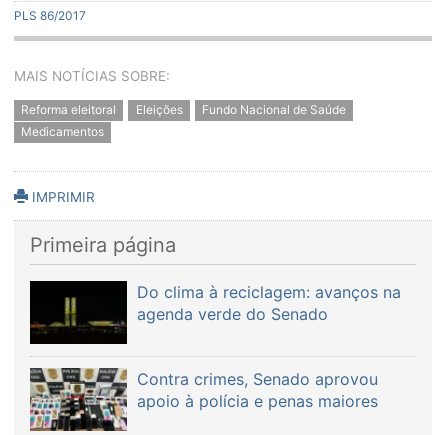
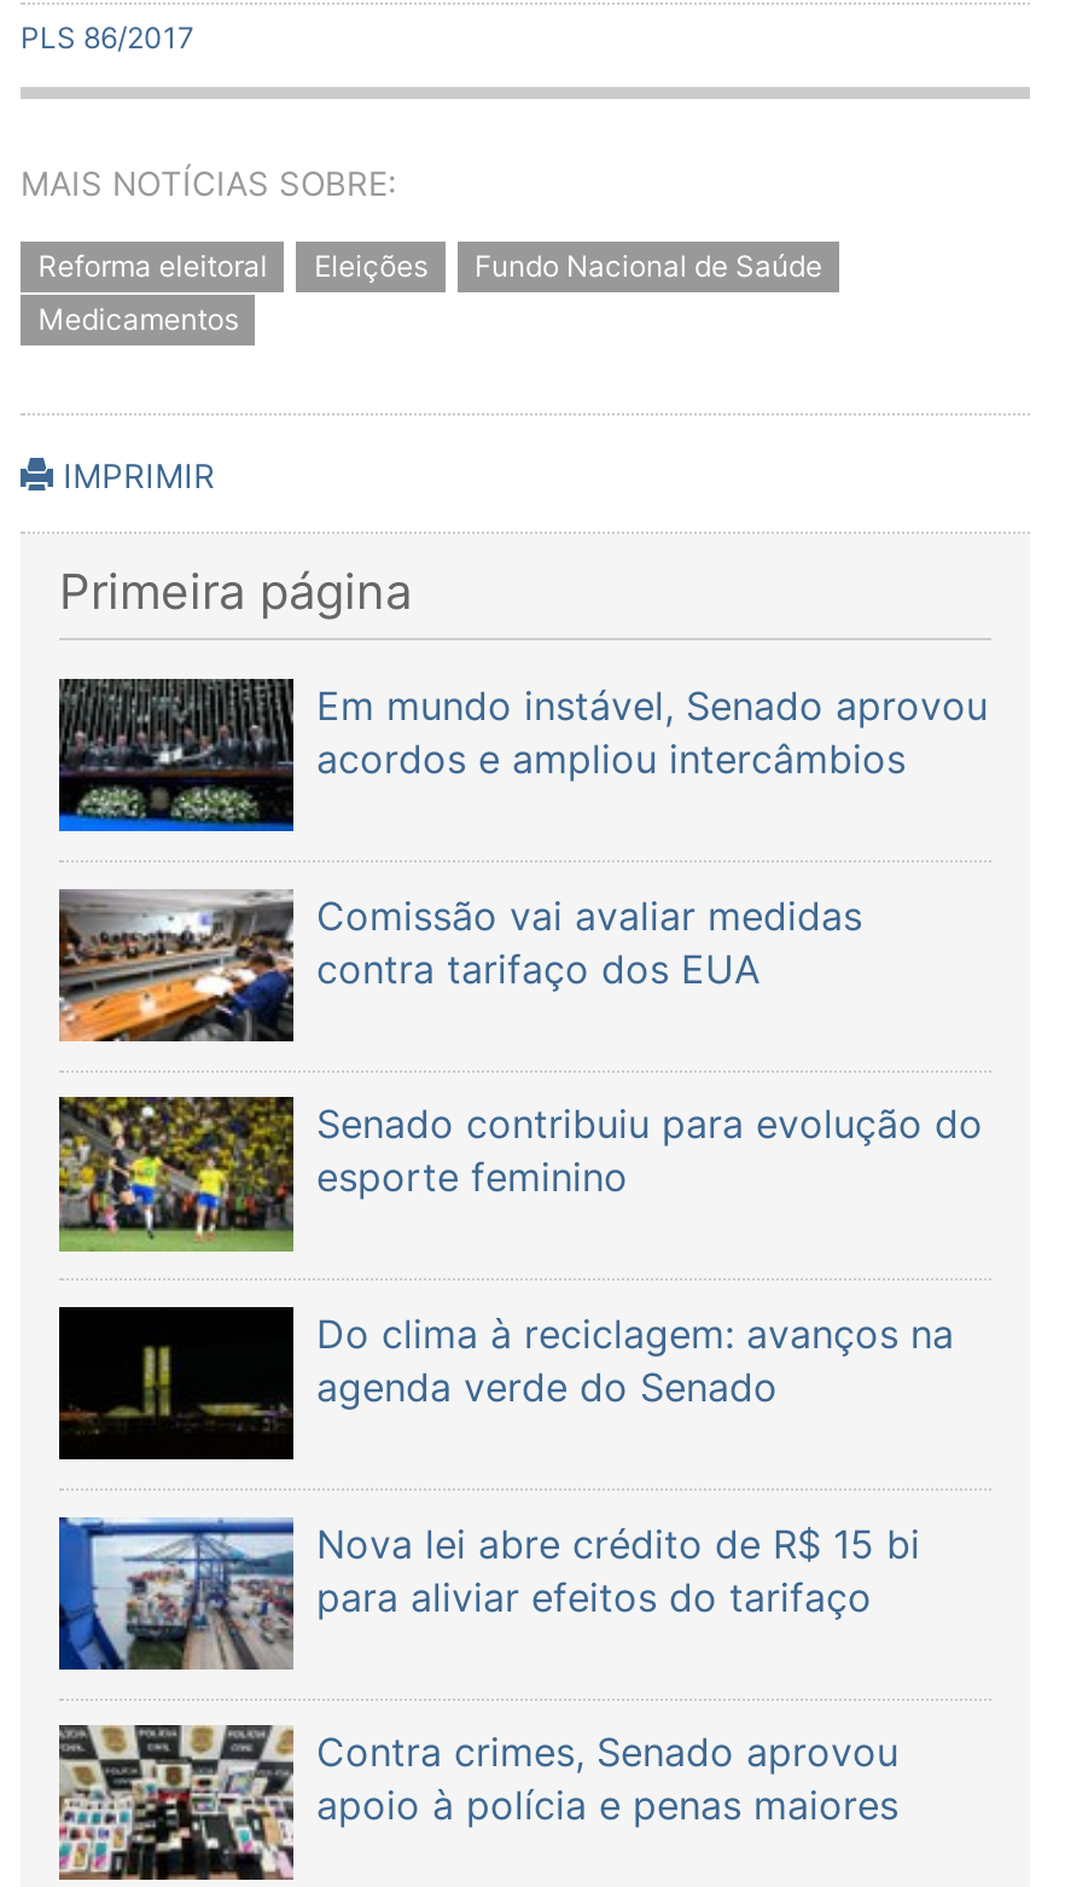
none -> [57,677,988,1202] [image] | Em mundo instável, Senado aprovou | acordos e ampliou intercâmbios | Comissão vai avaliar medidas | contra tarifaço dos EUA | Senado contribuiu para evolução do | esporte feminino
none -> [57,892,296,1044] [image]
none -> [57,1095,296,1254] [image]
none -> [57,1517,920,1672] [image] | Nova lei abre crédito de R$ 15 bi | para aliviar efeitos do tarifaço

